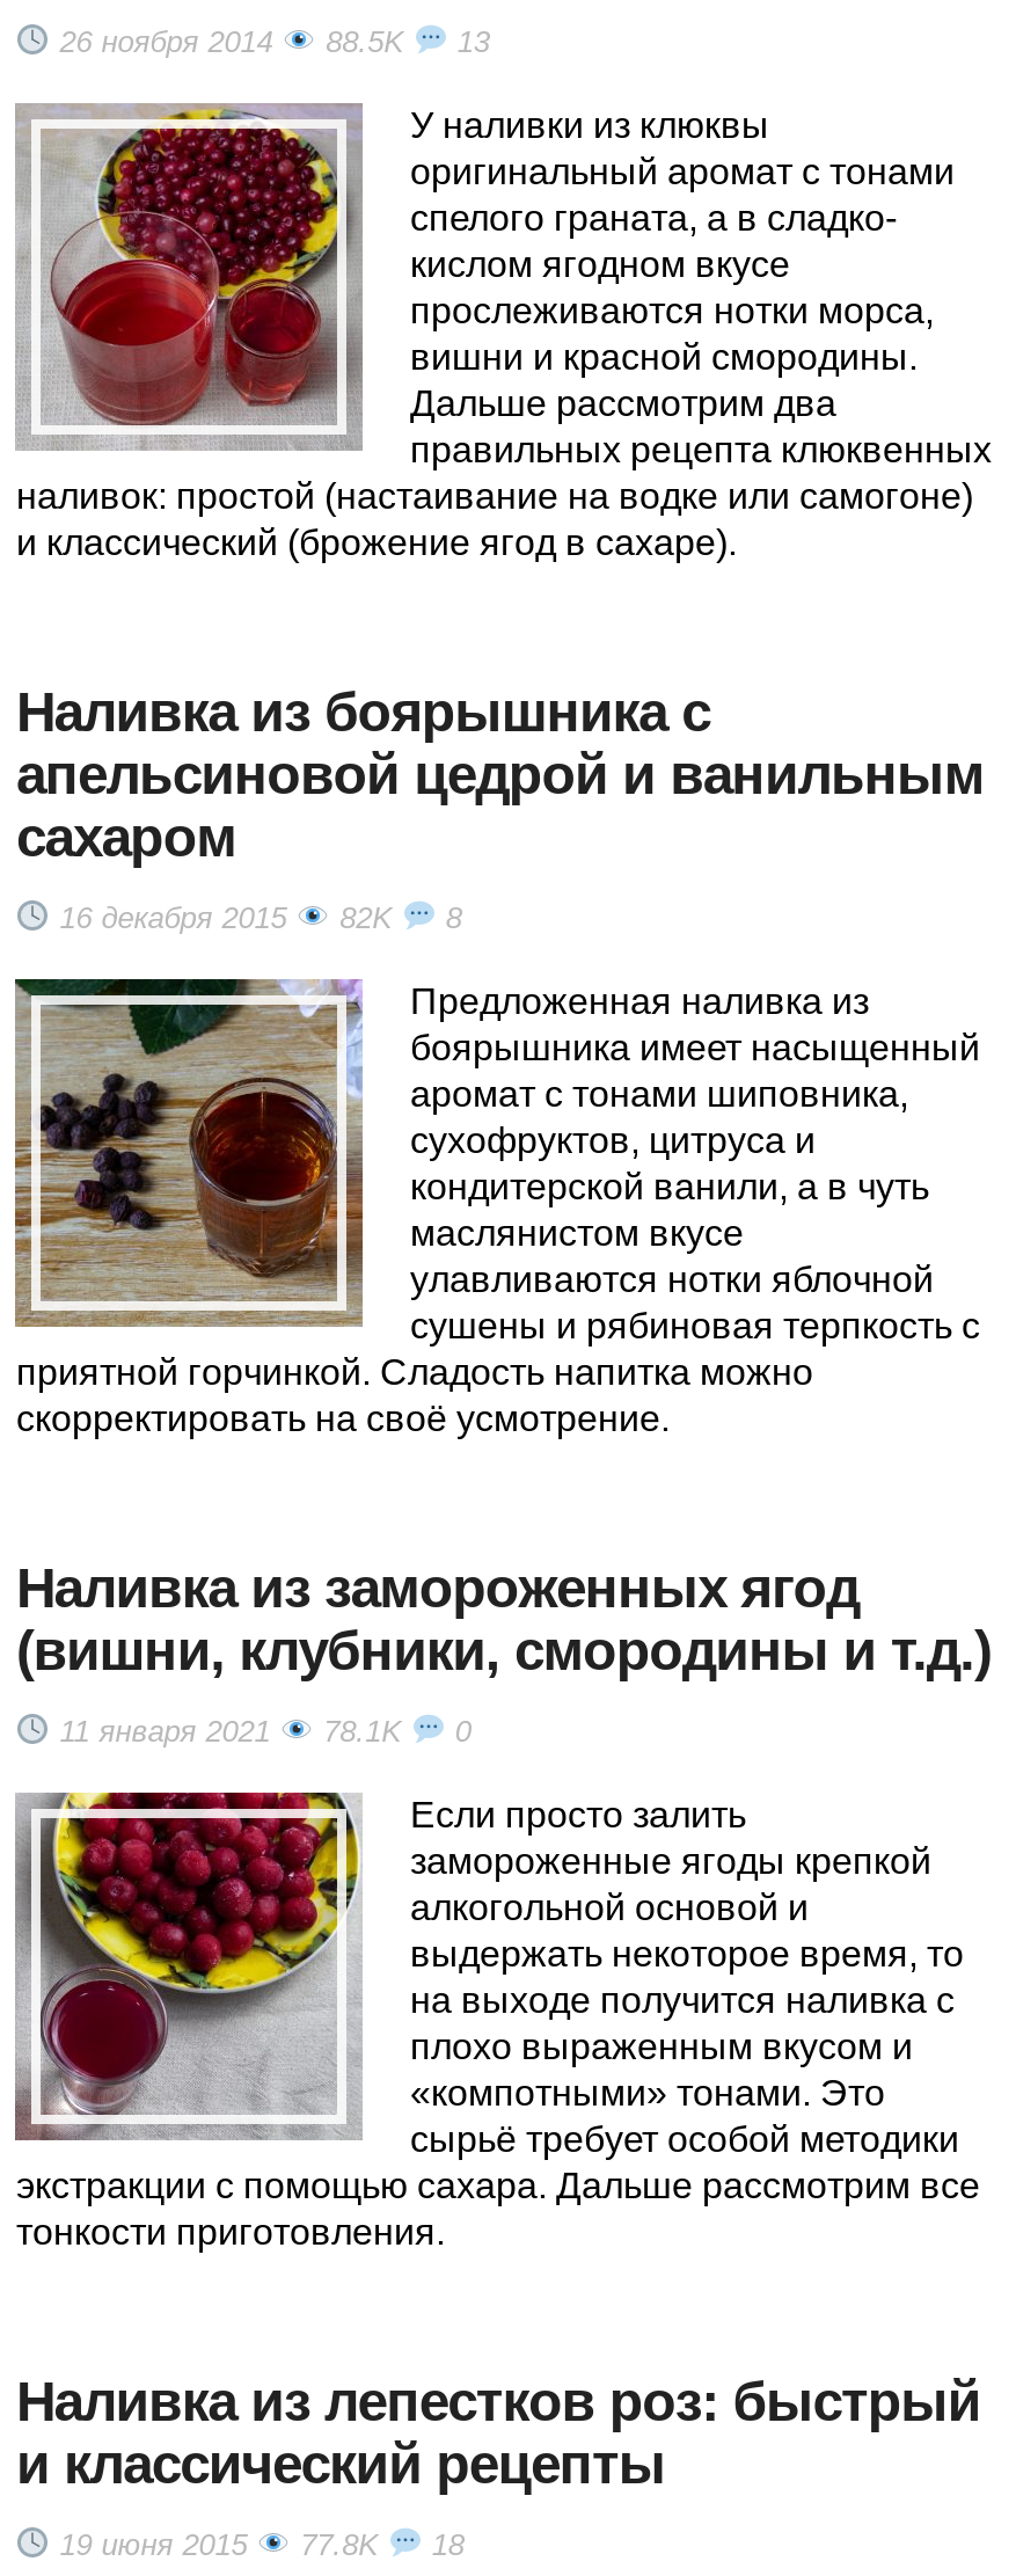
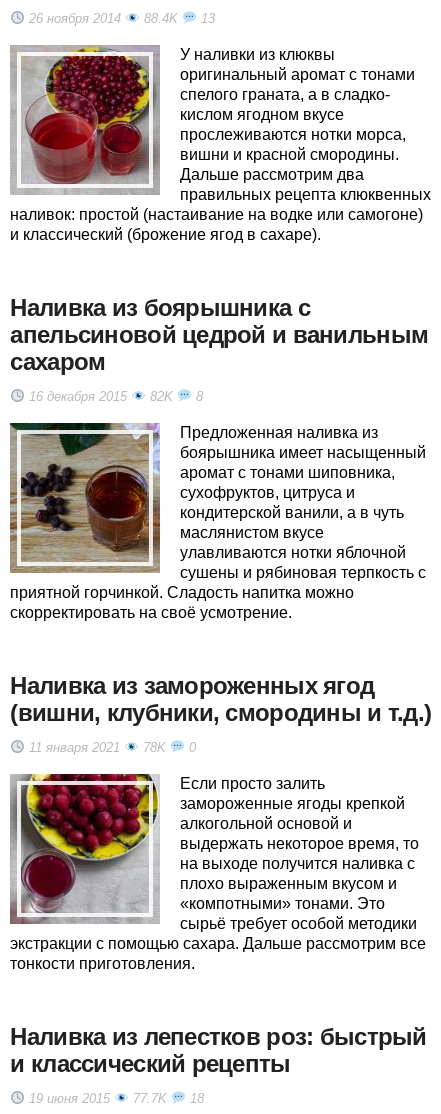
[50,24,490,59] 26 ноября 2014 88.5K 13 -> [25,11,215,26] 26 ноября 2014 88.4K 13
[50,1713,471,1748] 11 января 2021 78.1K 0 -> [25,740,196,755] 11 января 2021 78K 0
[50,2527,464,2562] 19 июня 2015 77.8K 18 -> [25,1091,204,1106] 19 июня 2015 77.7K 18

